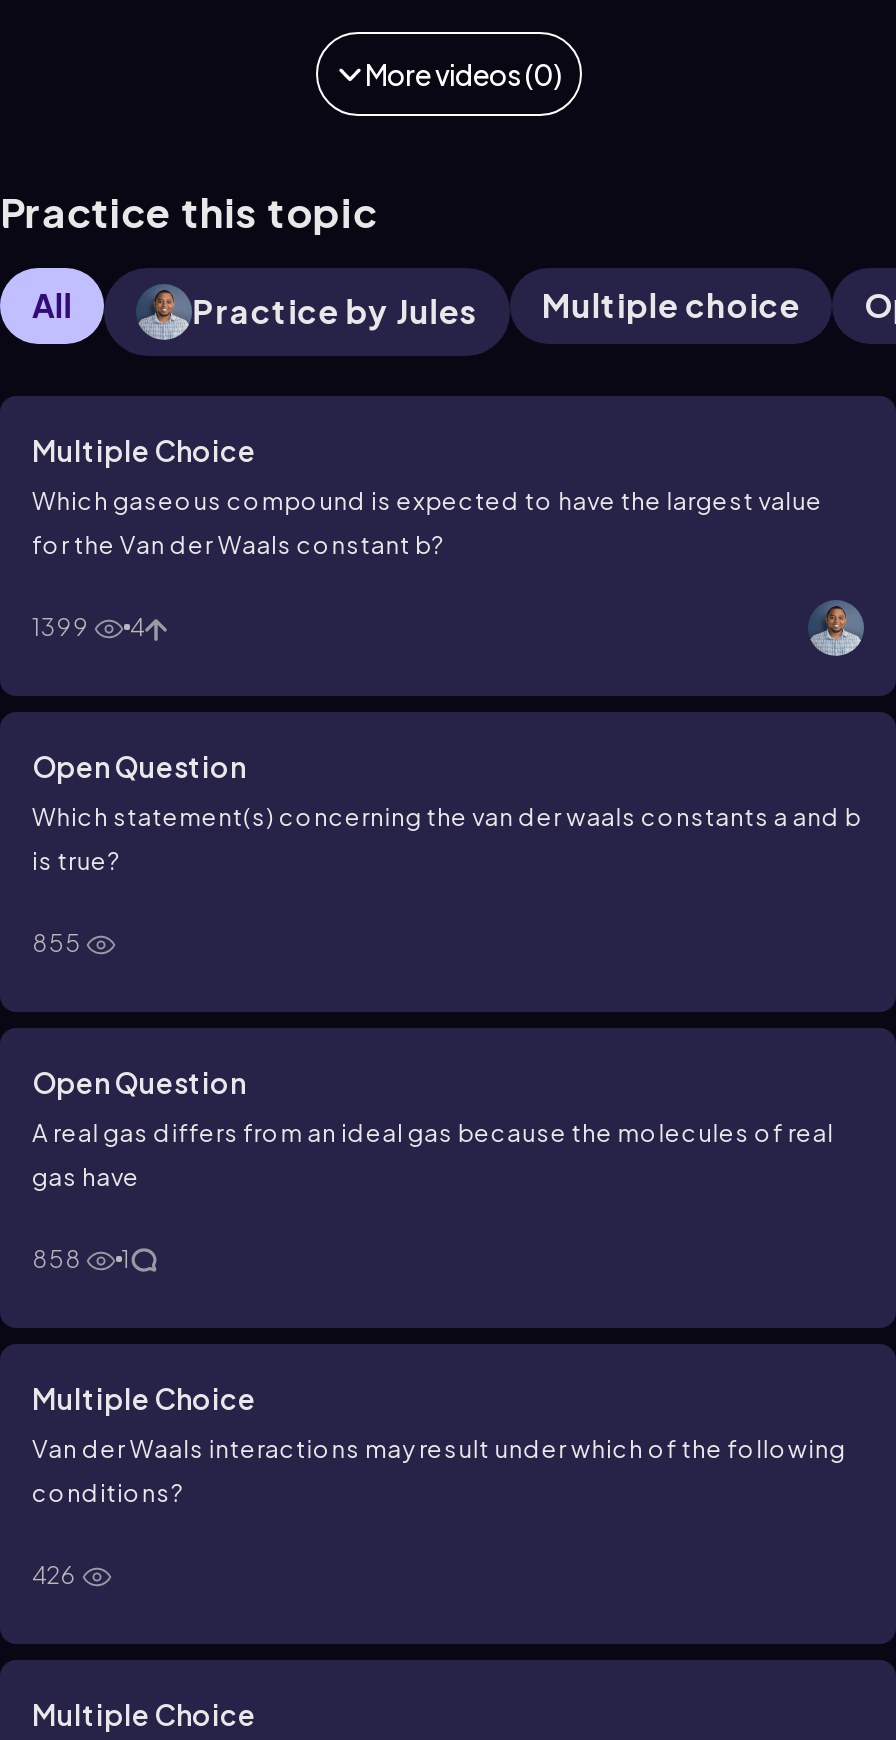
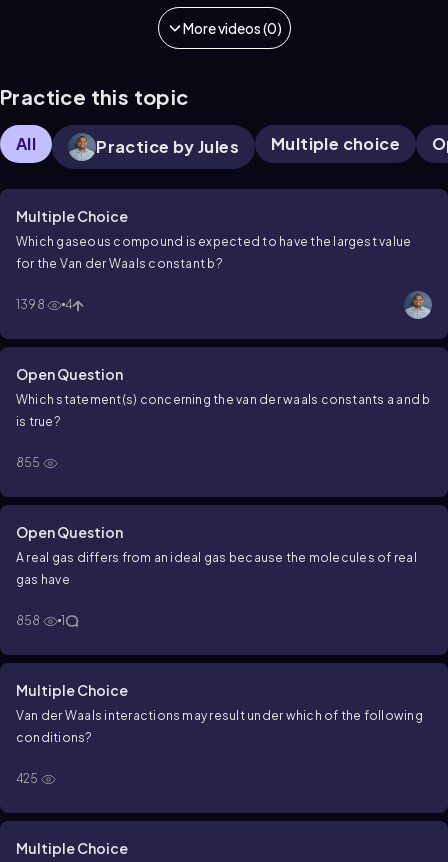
[32,612,144,642] 1399 4 -> [16,297,72,312] 1398 4
[32,1560,77,1590] 426 -> [16,771,39,786] 425

